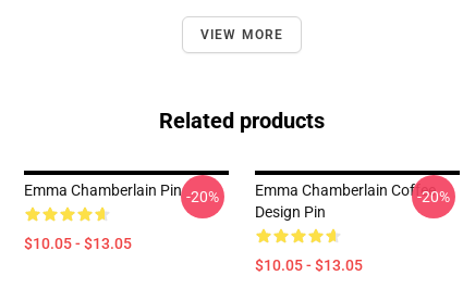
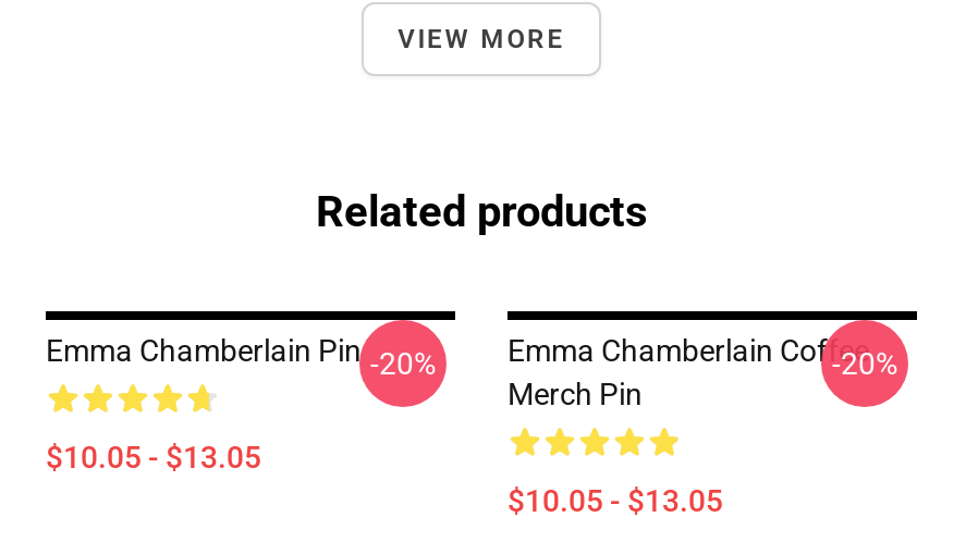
[255,203,326,221] Design Pin -> [508,377,643,411] Merch Pin

